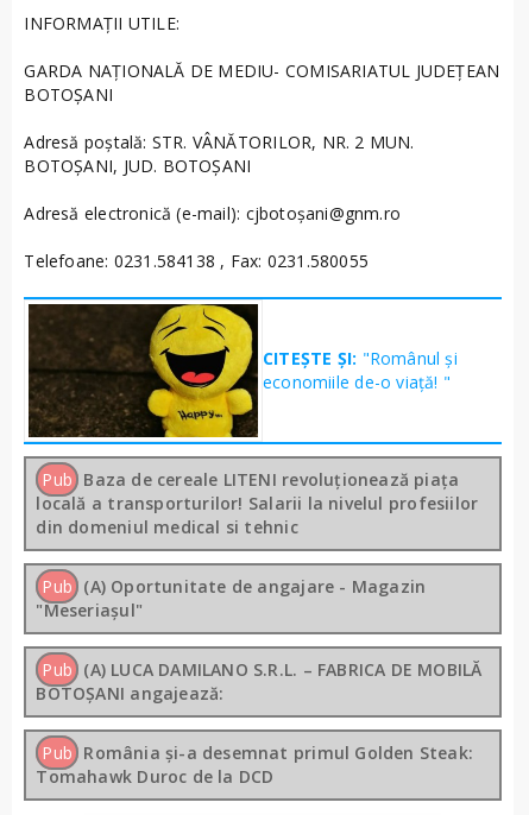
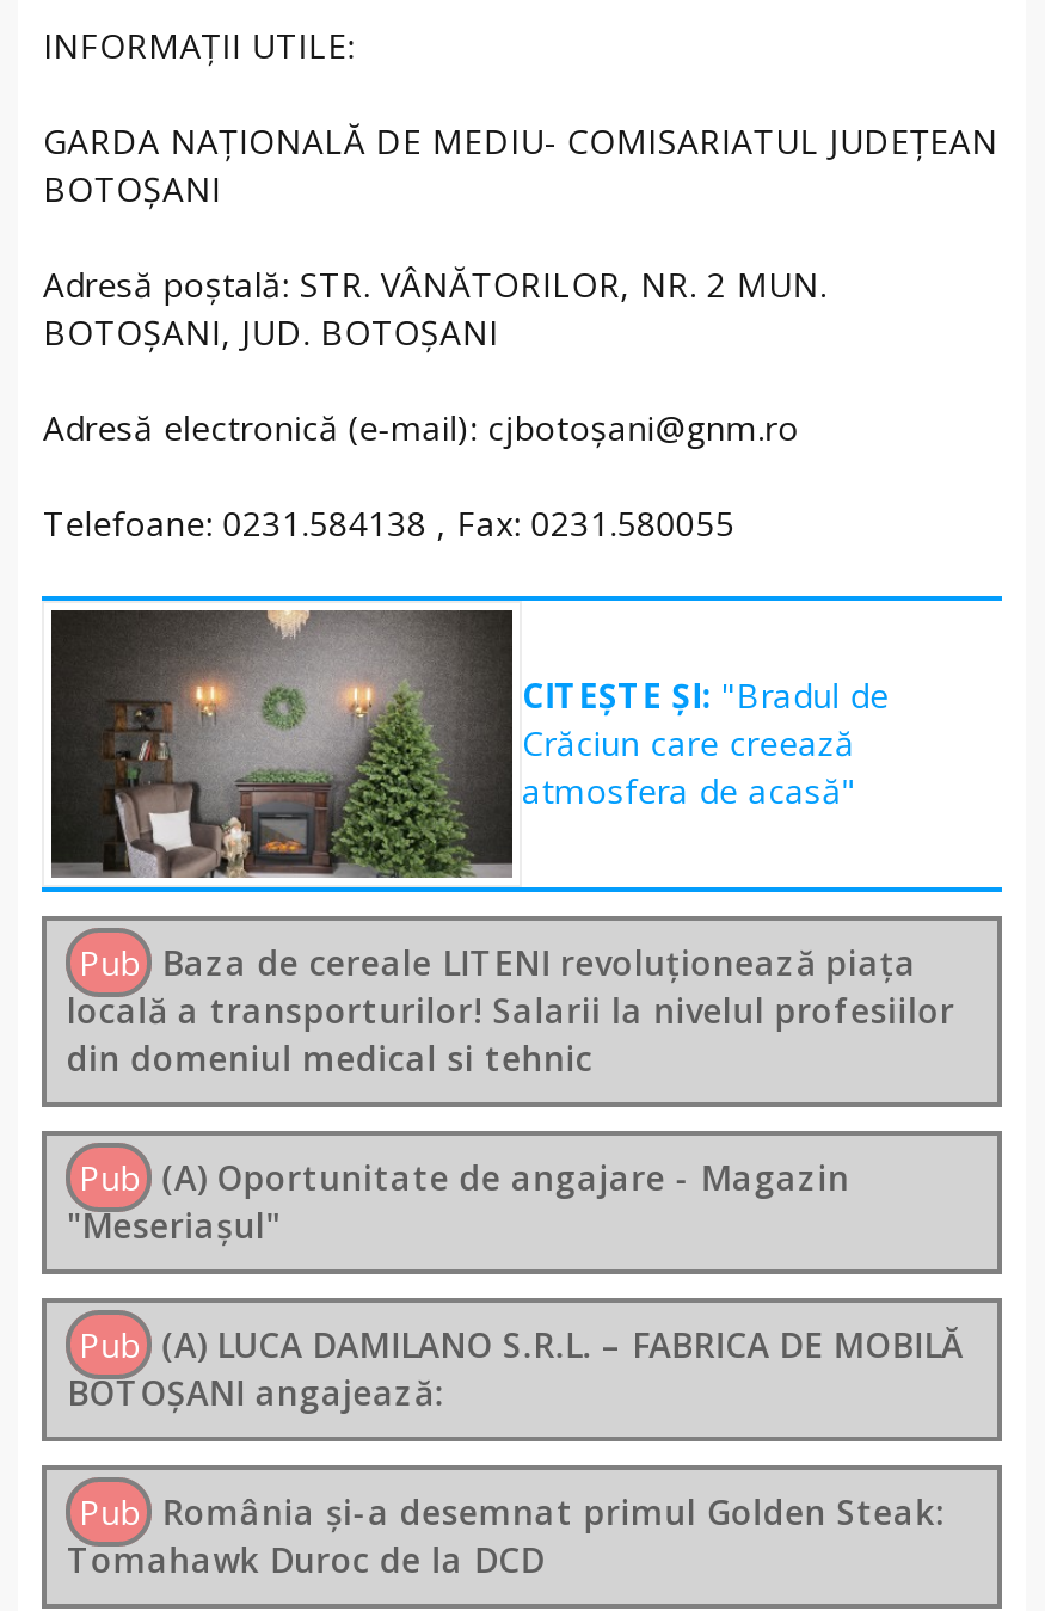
[30,303,457,438] [image] | CITEȘTE ȘI: "Românul și | economiile de-o viață! " -> [51,608,889,880] [image] | CITEȘTE ȘI: "Bradul de | Crăciun care creează | atmosfera de acasă"

